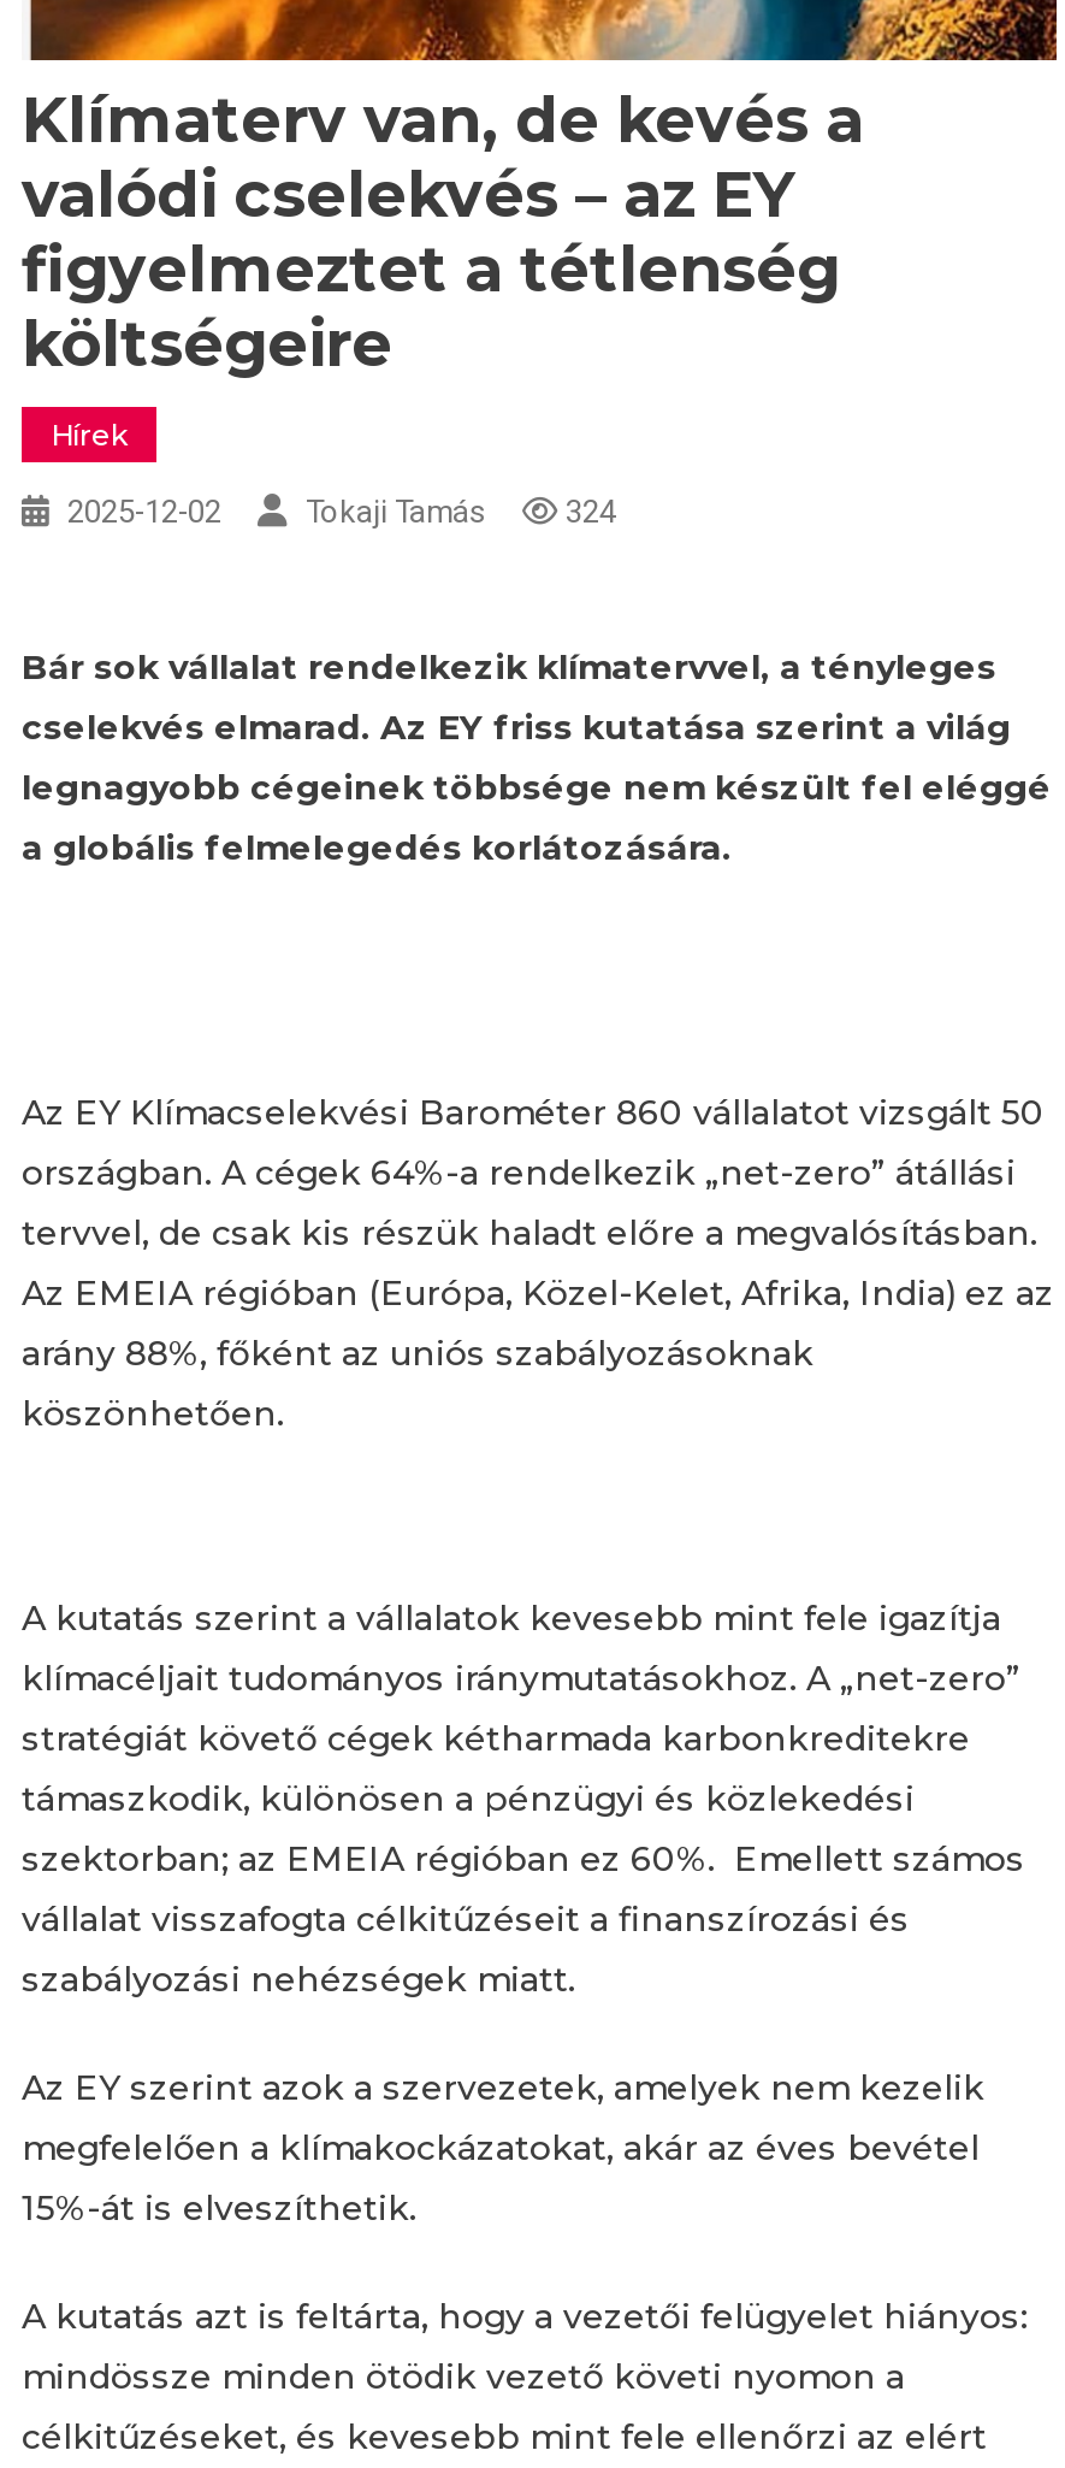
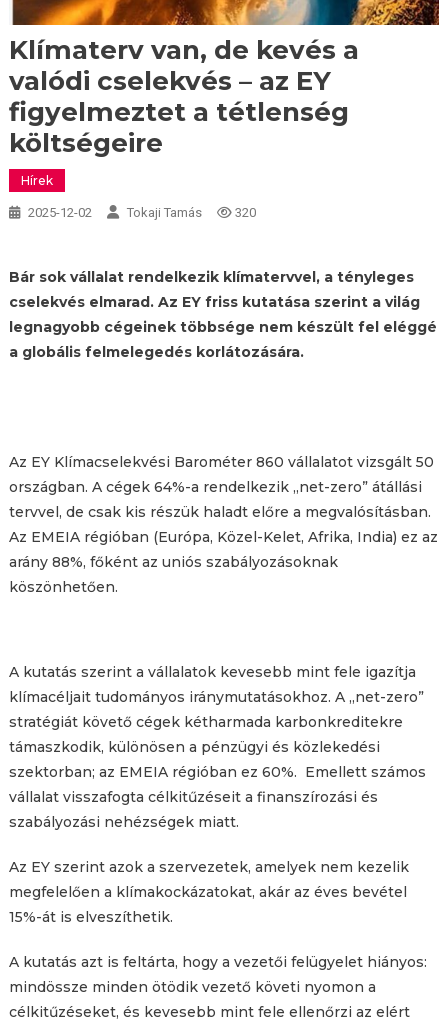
[566,493,616,529] 324 -> [235,205,256,220] 320

